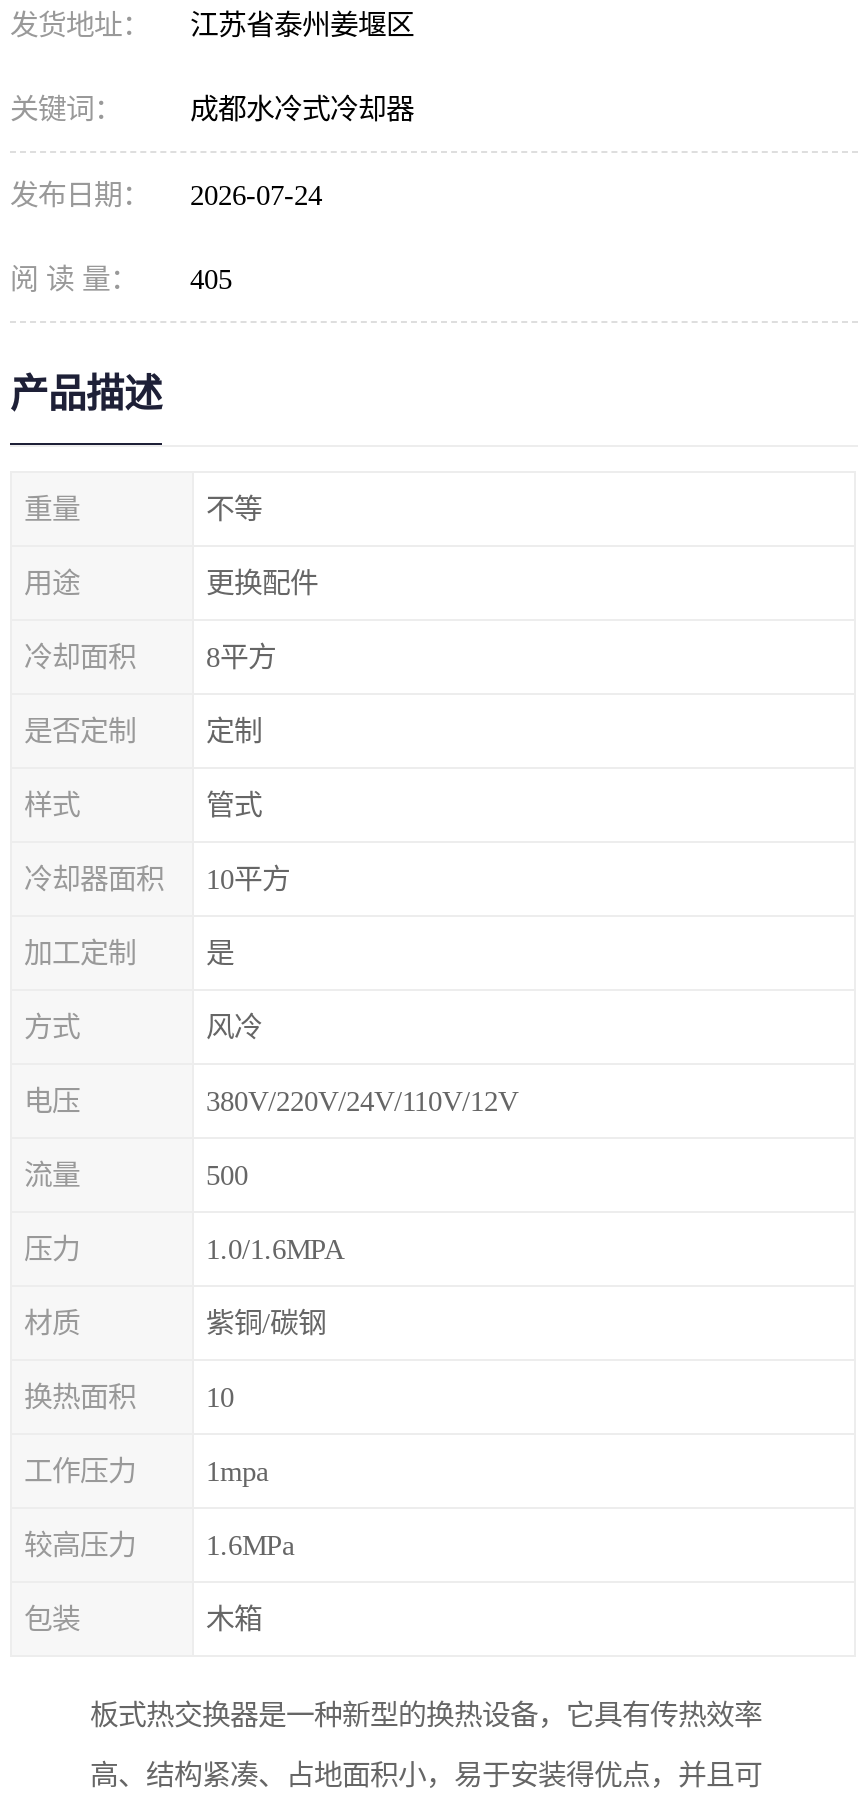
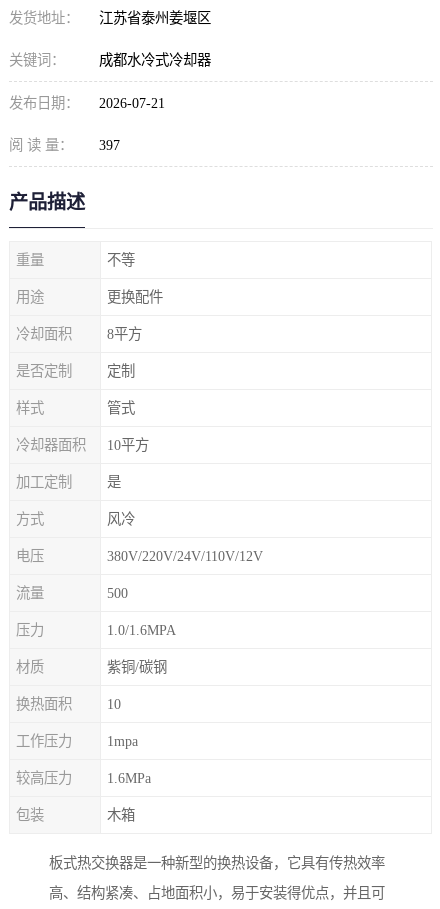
[10,179,322,211] 发布日期： 2026-07-24 -> [9,95,165,111] 发布日期： 2026-07-21
[10,263,232,295] 阅 读 量： 405 -> [9,137,120,153] 阅 读 量： 397

